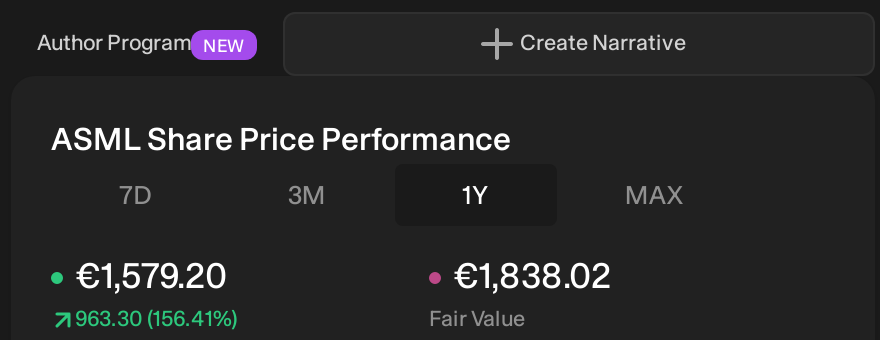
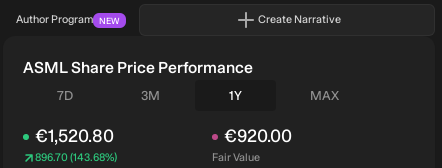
[75,254,227,298] €1,579.20 -> [35,125,114,147] €1,520.80
[453,254,611,298] €1,838.02 -> [224,125,292,147] €920.00
[75,306,237,332] 963.30 (156.41%) -> [35,151,117,164] 896.70 (143.68%)

